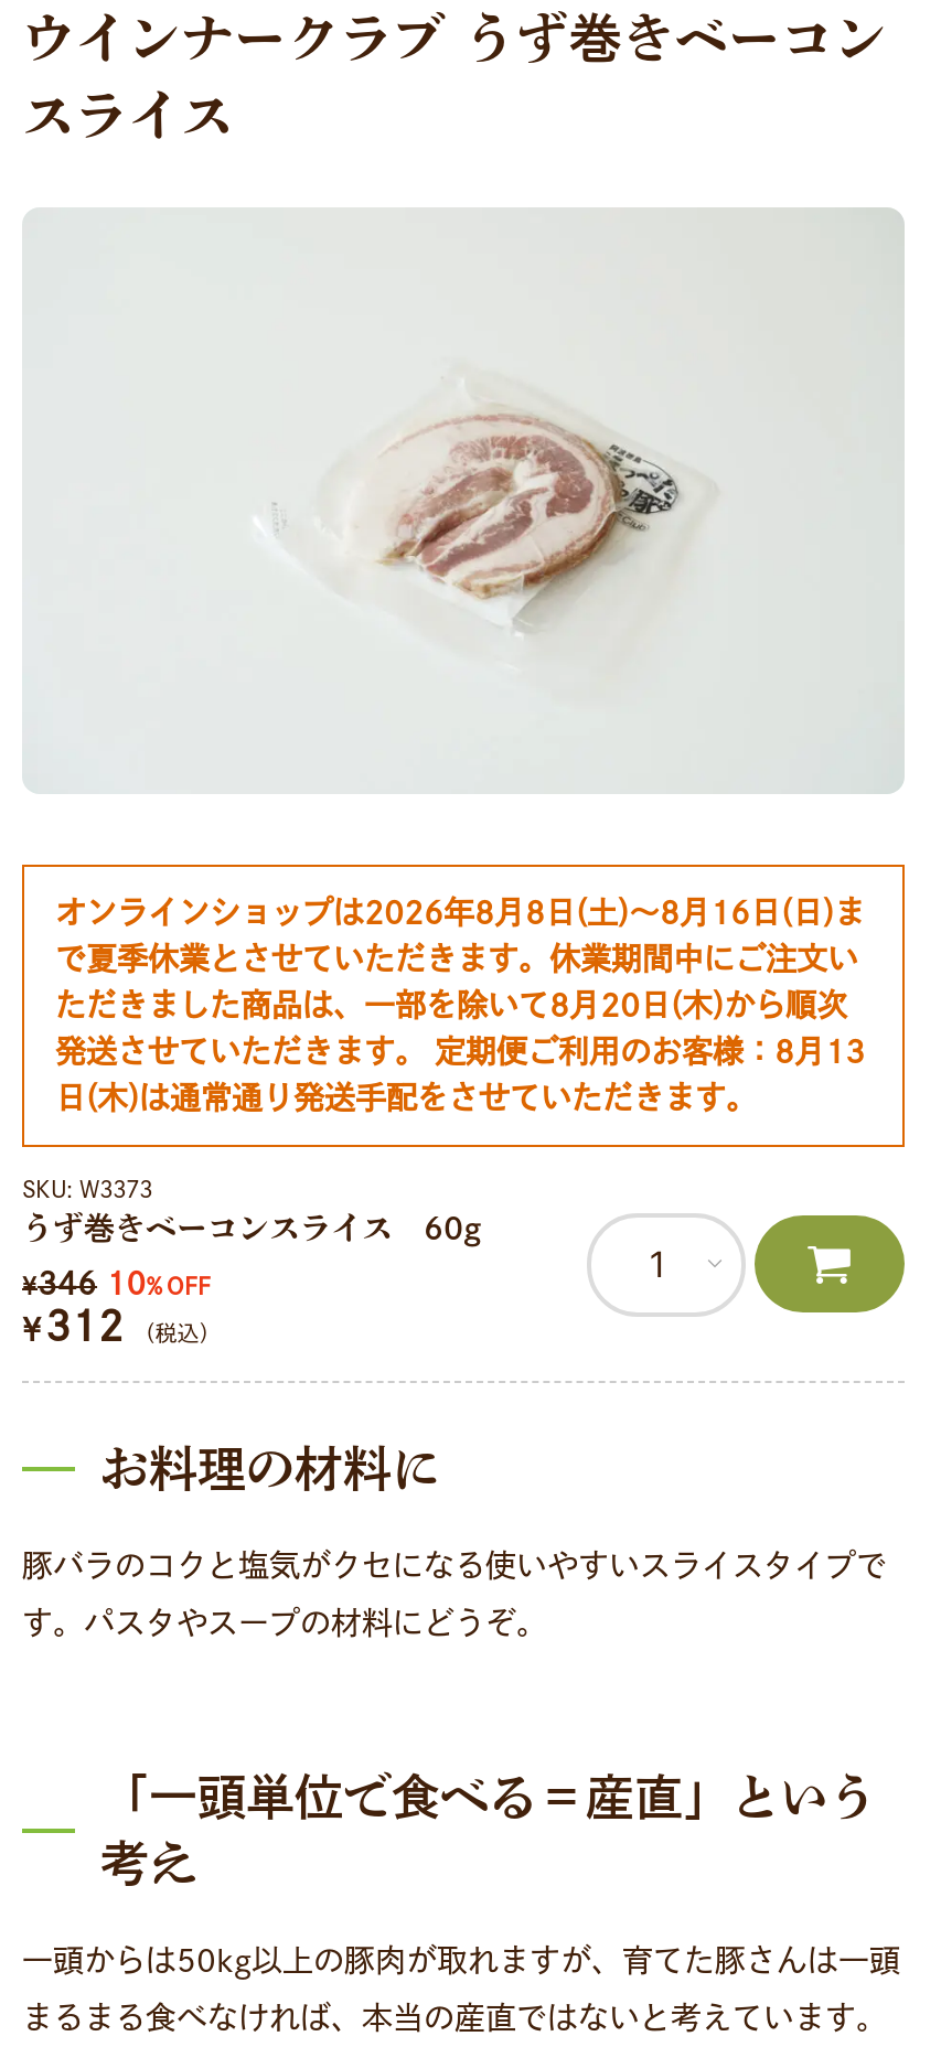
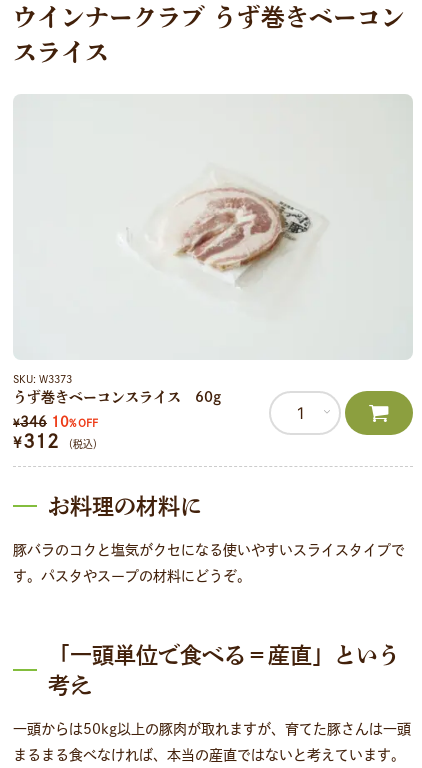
[20,825,907,1149] [image] | オンラインショップは2026年8月8日(土)～8月16日(日)ま | で夏季休業とさせていただきます。休業期間中にご注文い | ただきました商品は、一部を除いて8月20日(木)から順次 | 発送させていただきます。 定期便ご利用のお客様：8月13 | 日(木)は通常通り発送手配をさせていただきます。 -> none

